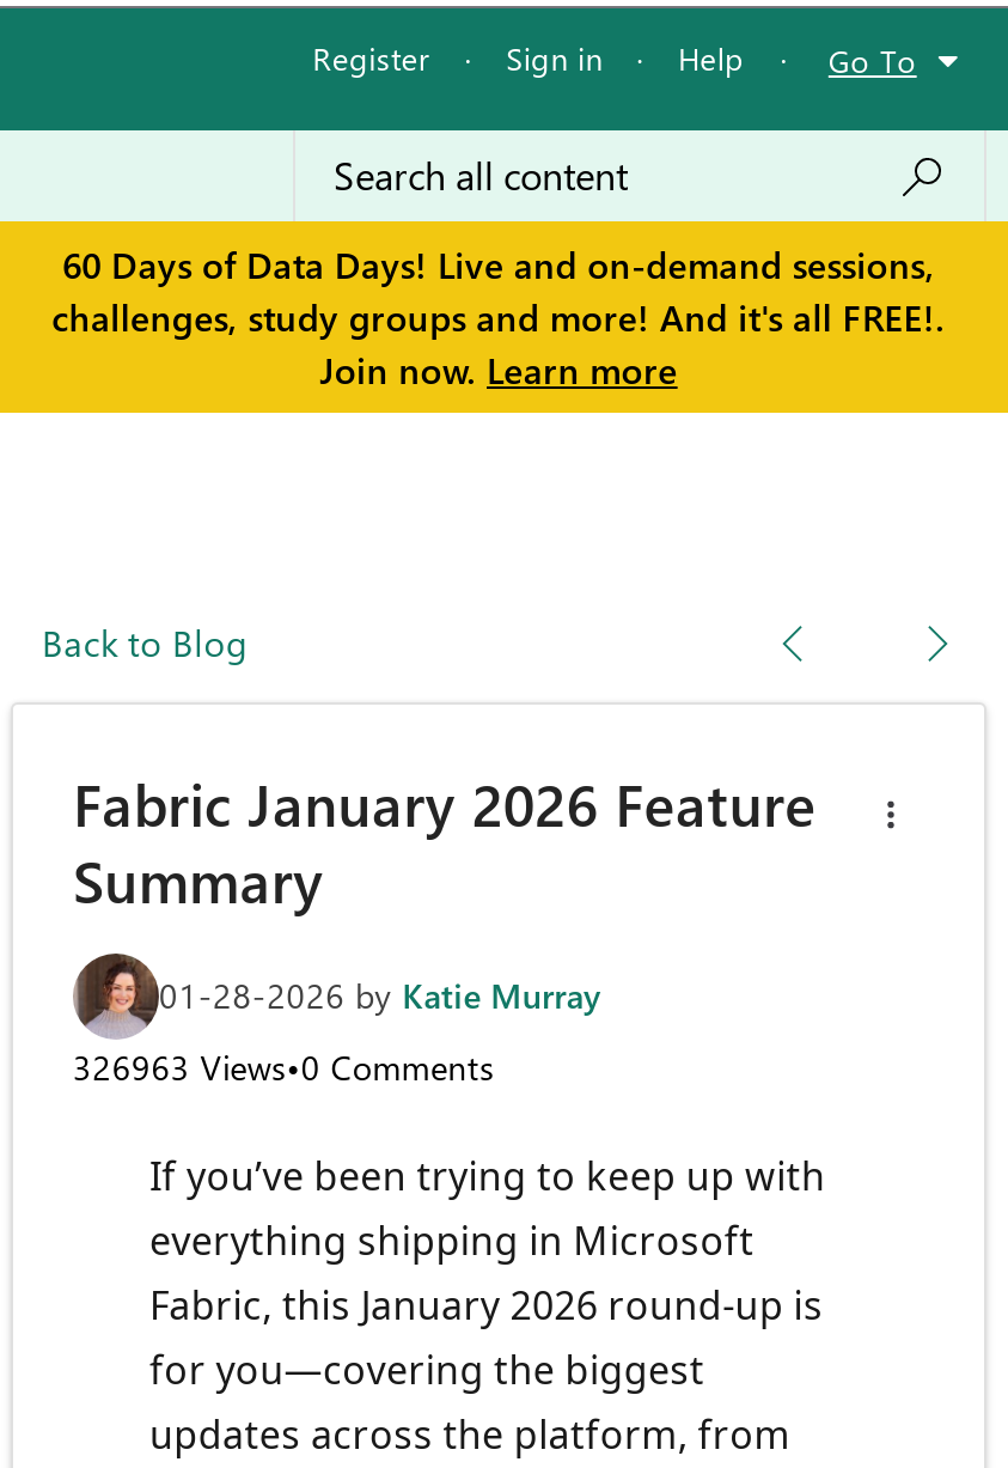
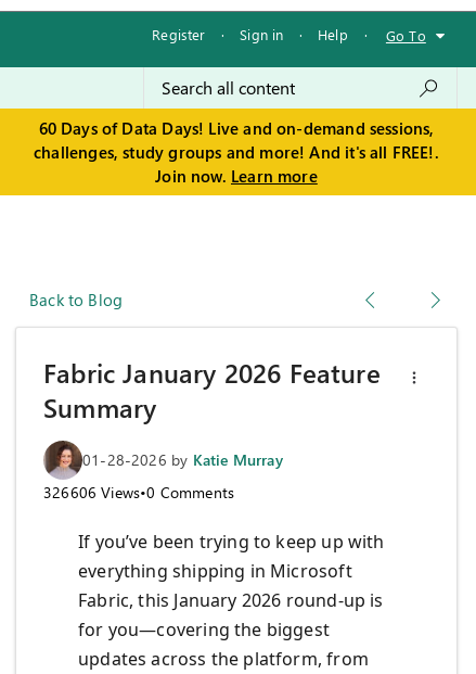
[73,1045,494,1091] 326963 Views•0 Comments -> [43,482,234,503] 326606 Views•0 Comments

